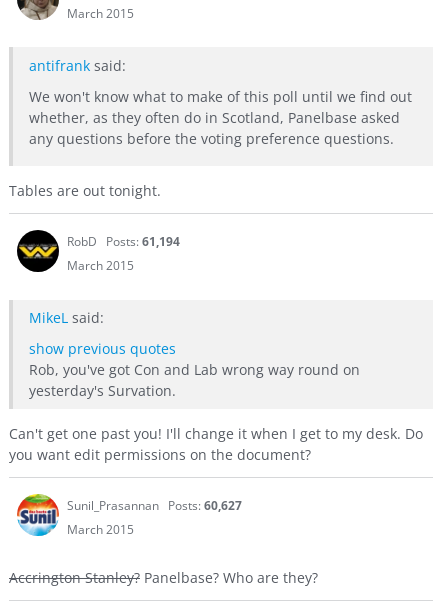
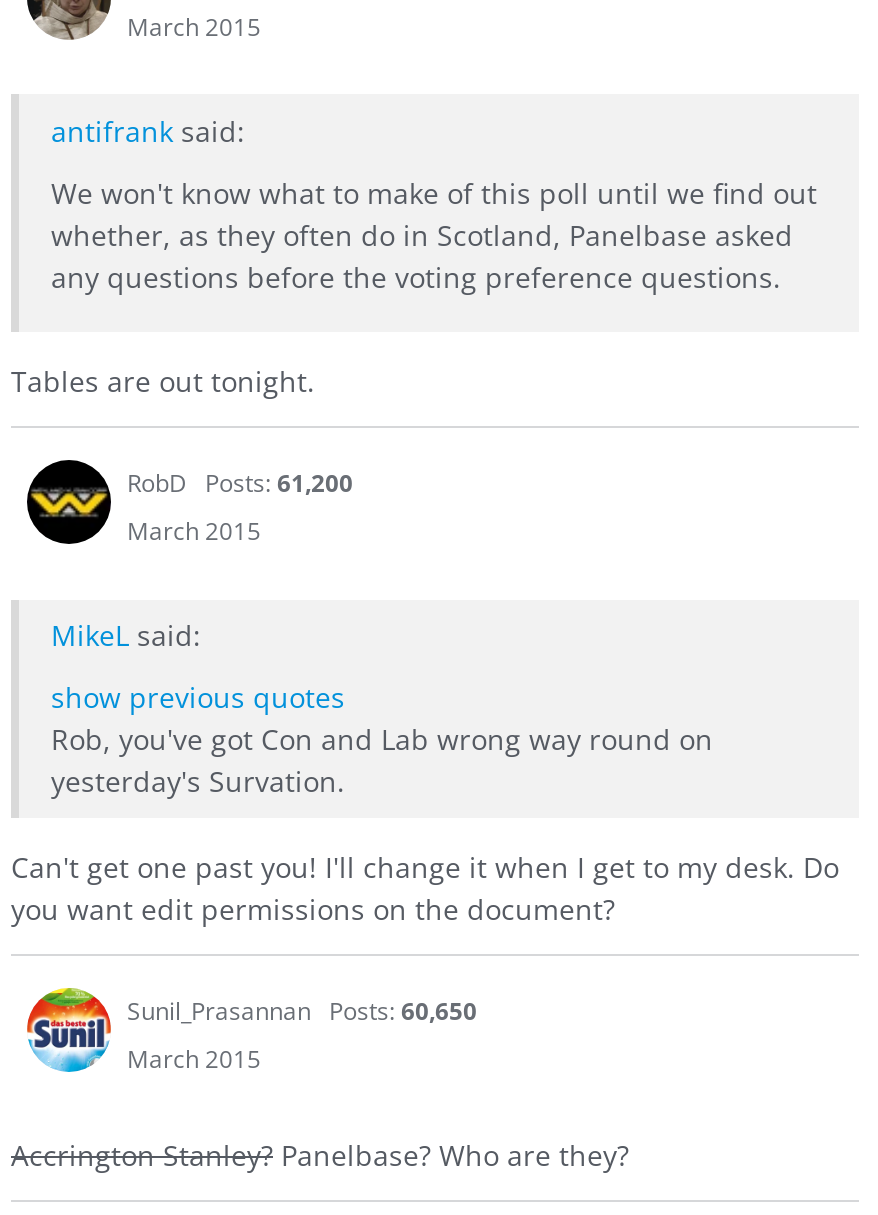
[67,233,180,250] RobD Posts: 61,194 -> [127,467,353,501] RobD Posts: 61,200
[67,497,242,514] Sunil_Prasannan Posts: 60,627 -> [127,994,477,1028] Sunil_Prasannan Posts: 60,650

